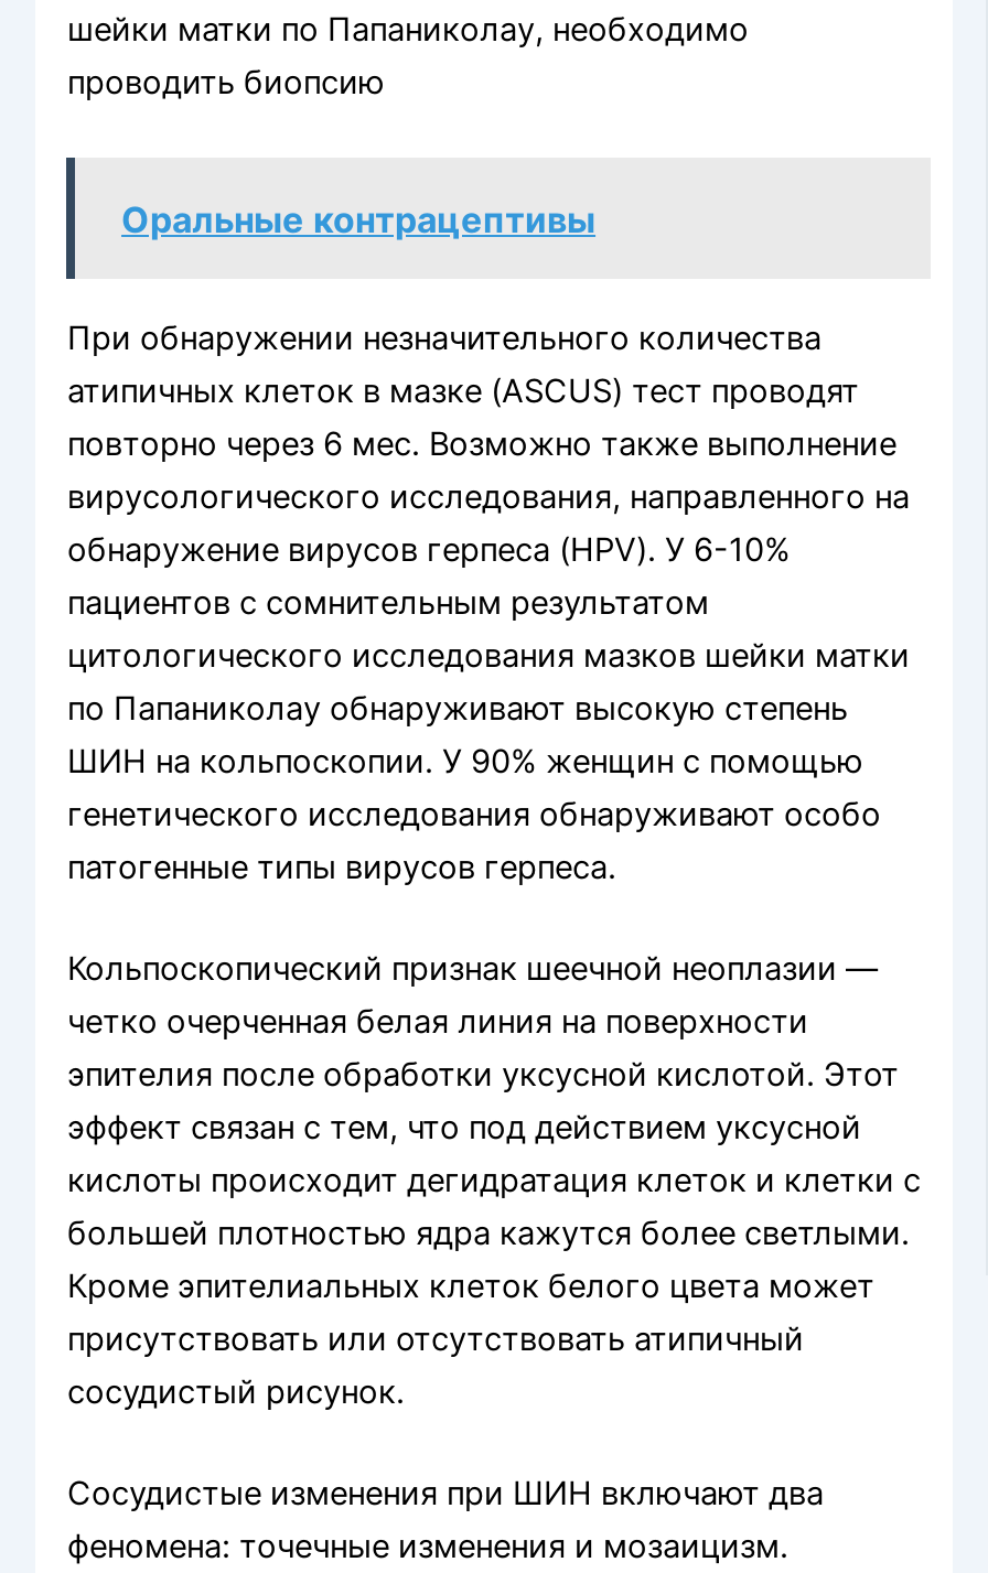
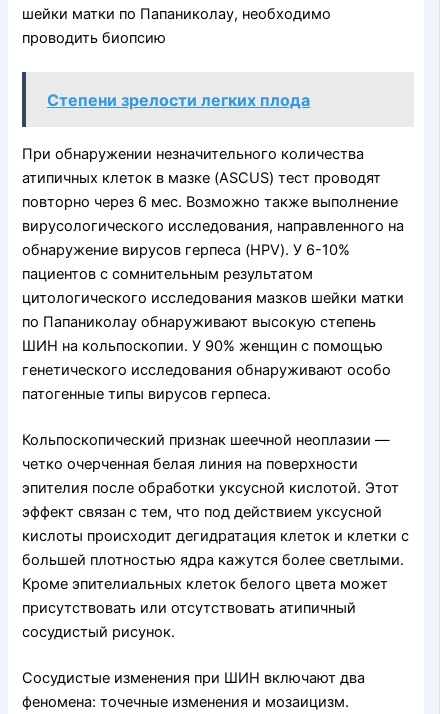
[121,196,595,241] Оральные контрацептивы -> [47,90,310,110] Степени зрелости легких плода

